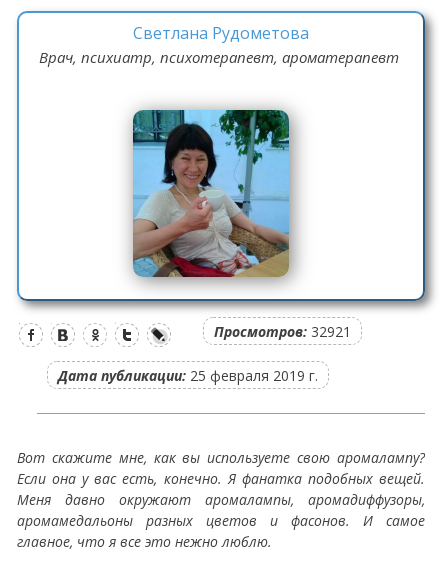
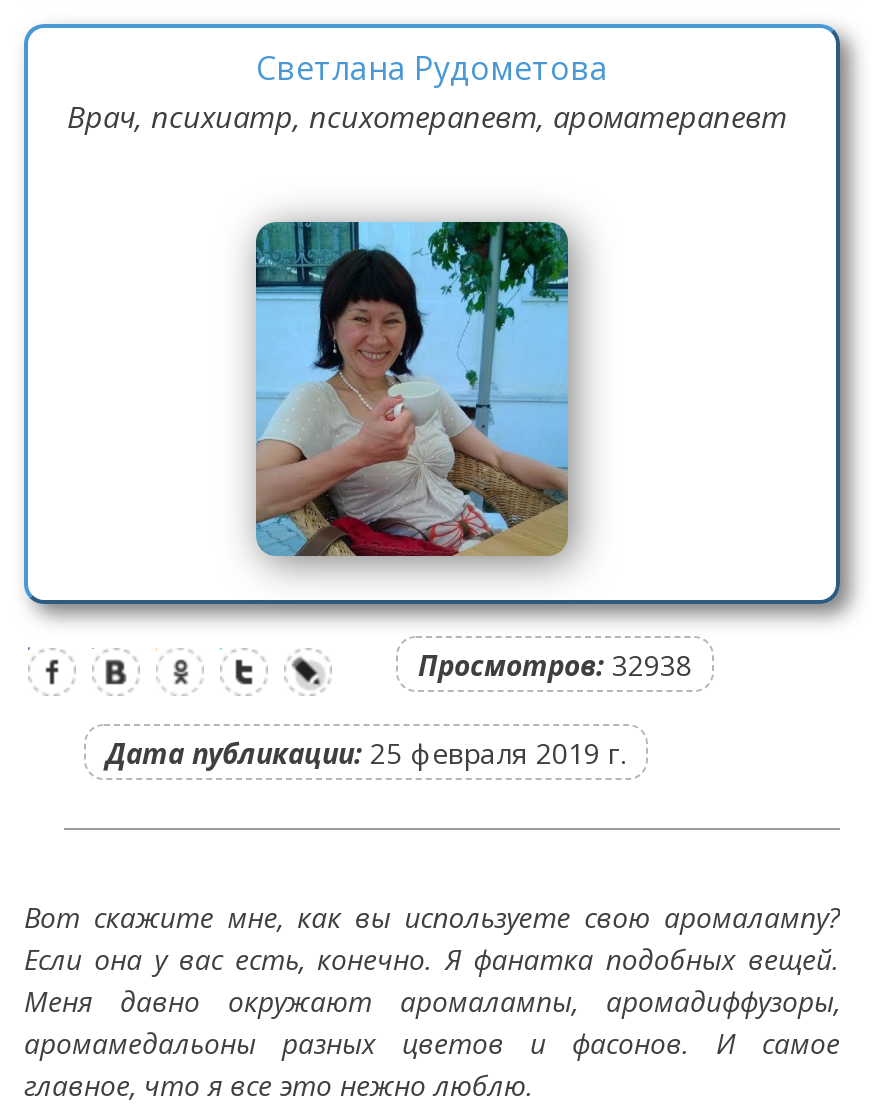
[214,322,351,341] Просмотров: 32921 -> [418,646,692,684] Просмотров: 32938

